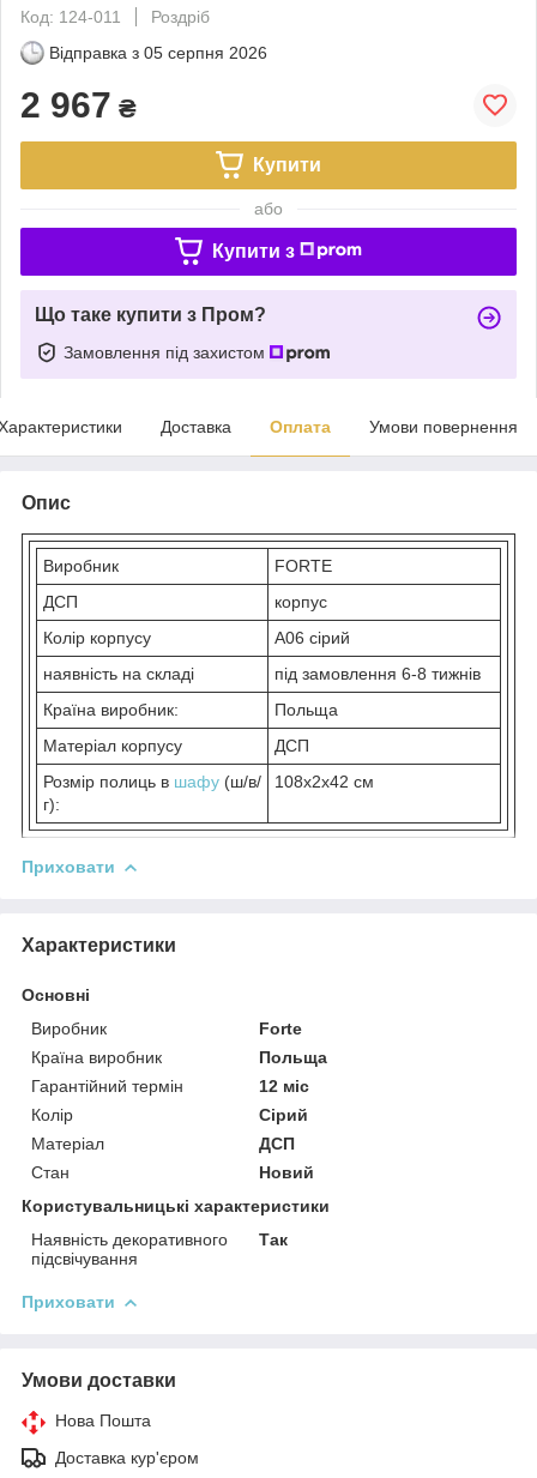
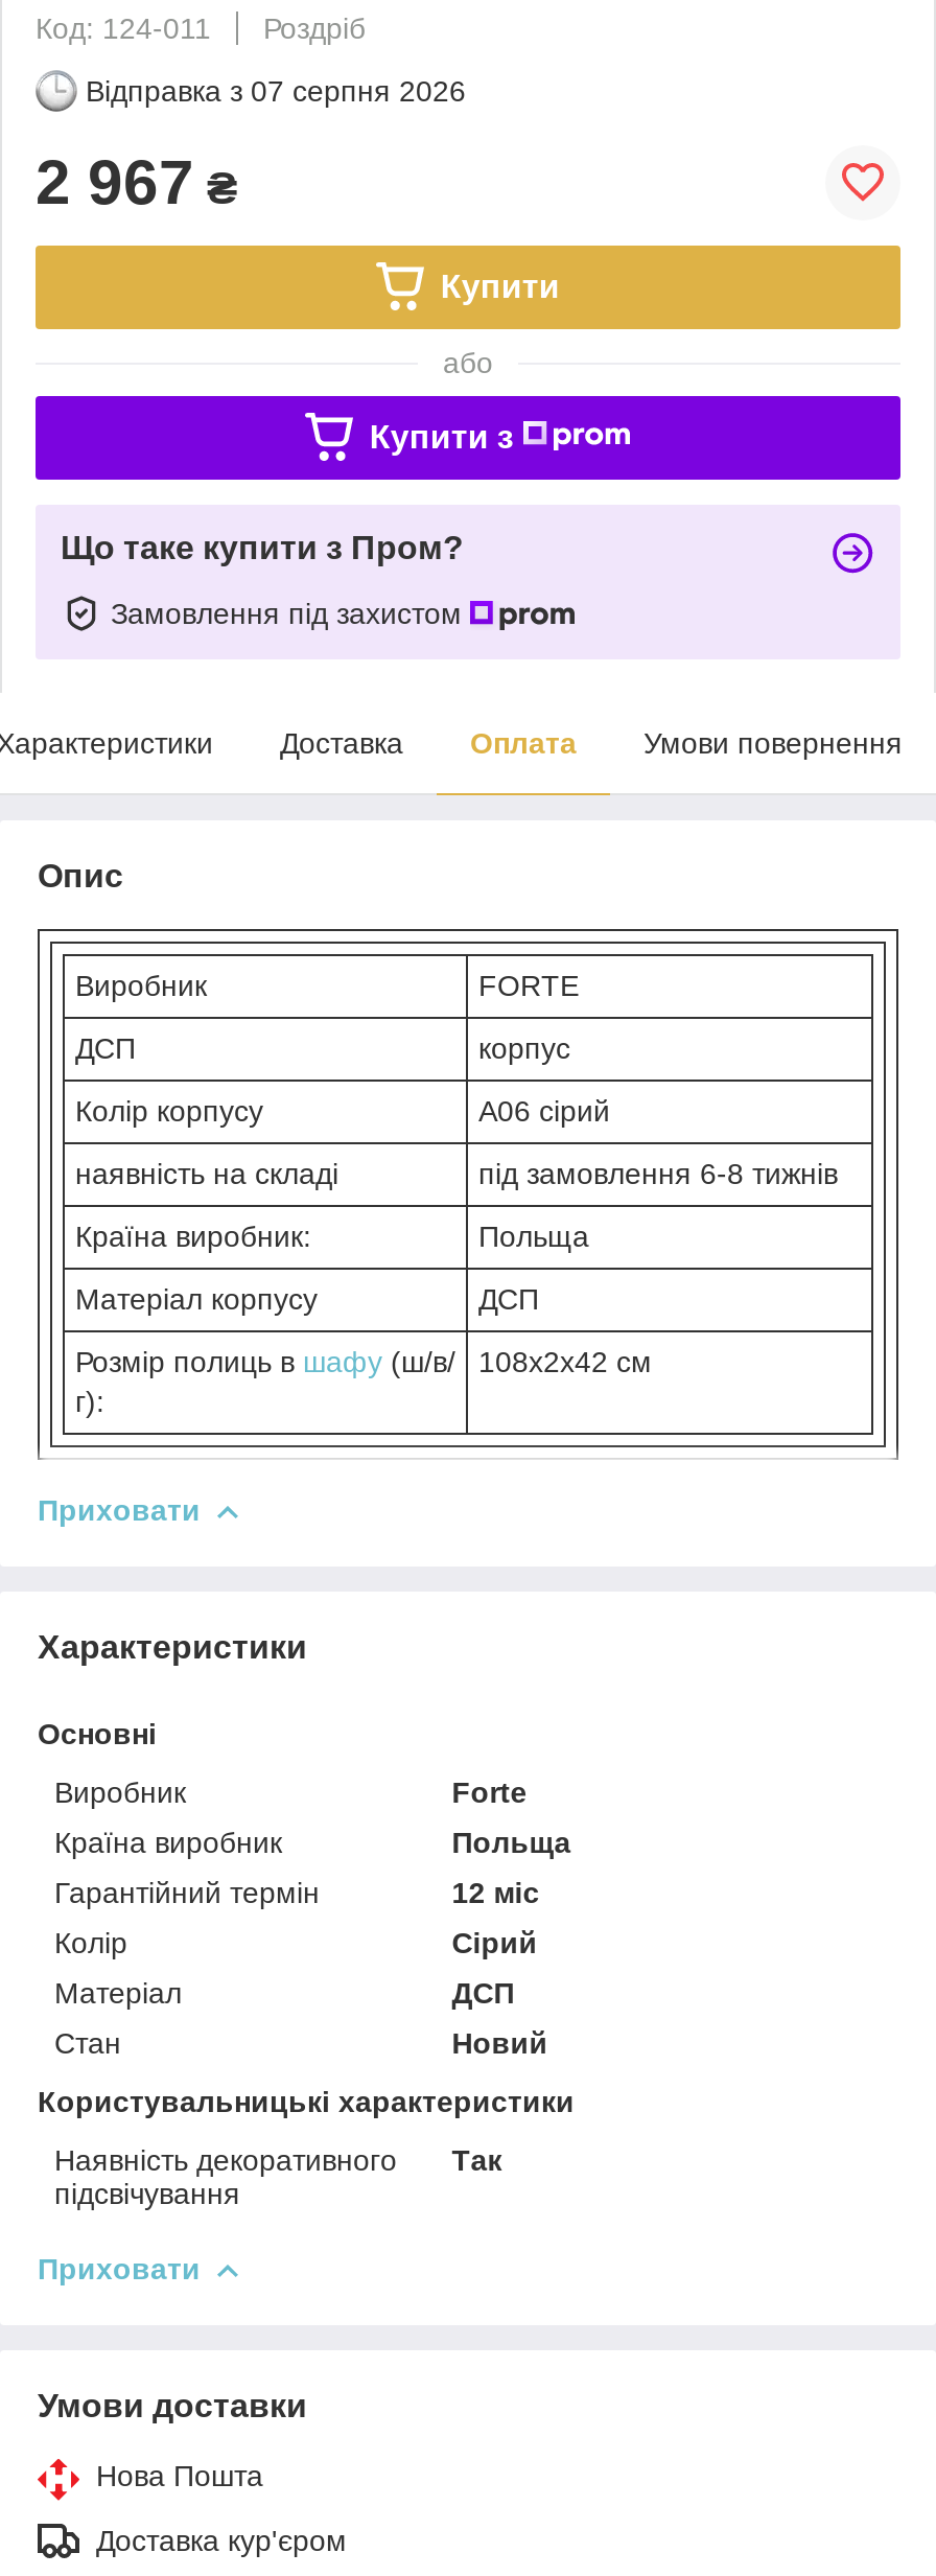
[49,43,267,62] Відправка з 05 серпня 2026 -> [86,74,466,107] Відправка з 07 серпня 2026

